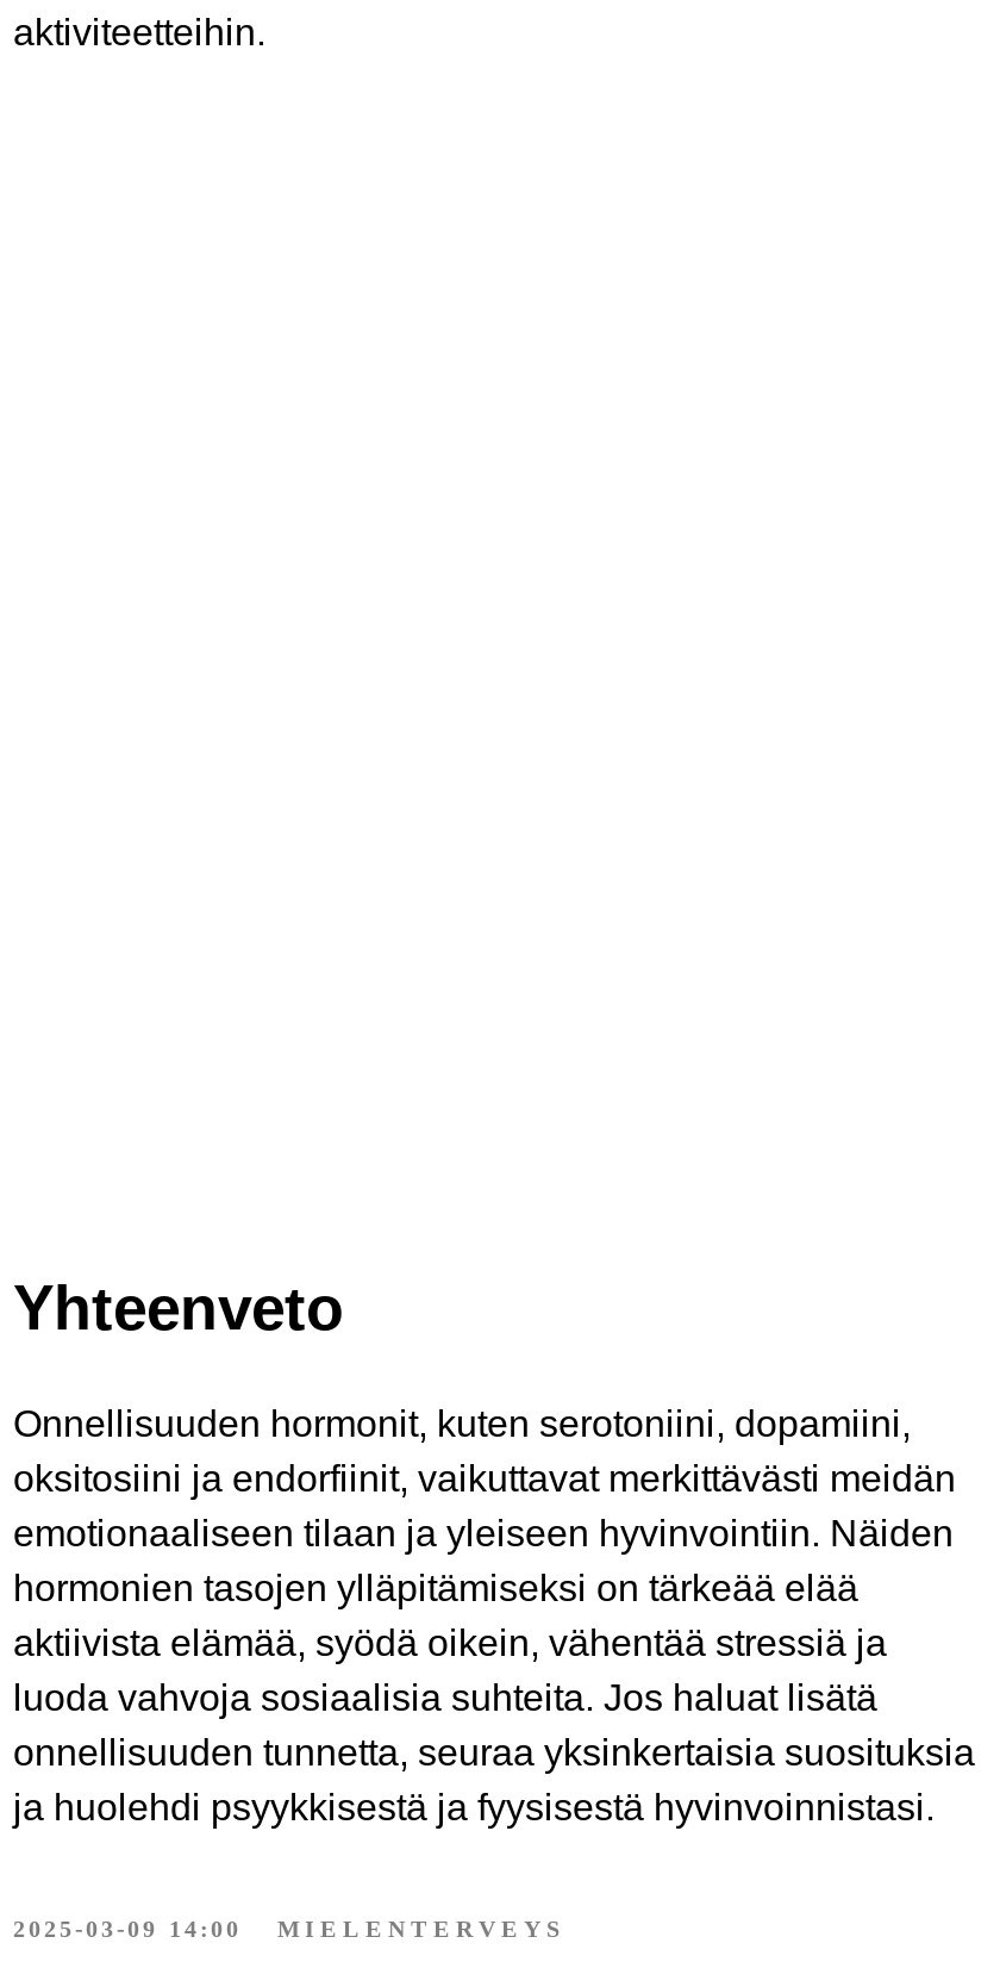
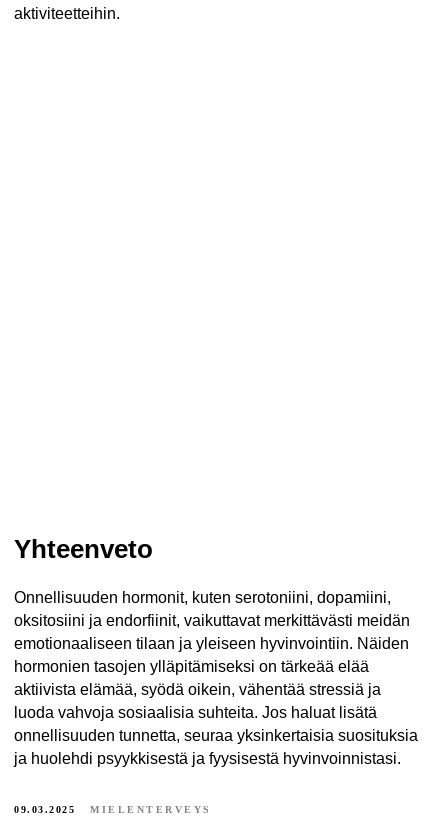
[13,1916,567,1942] 2025-03-09 14:00 MIELENTERVEYS -> [14,804,211,815] 09.03.2025 MIELENTERVEYS

